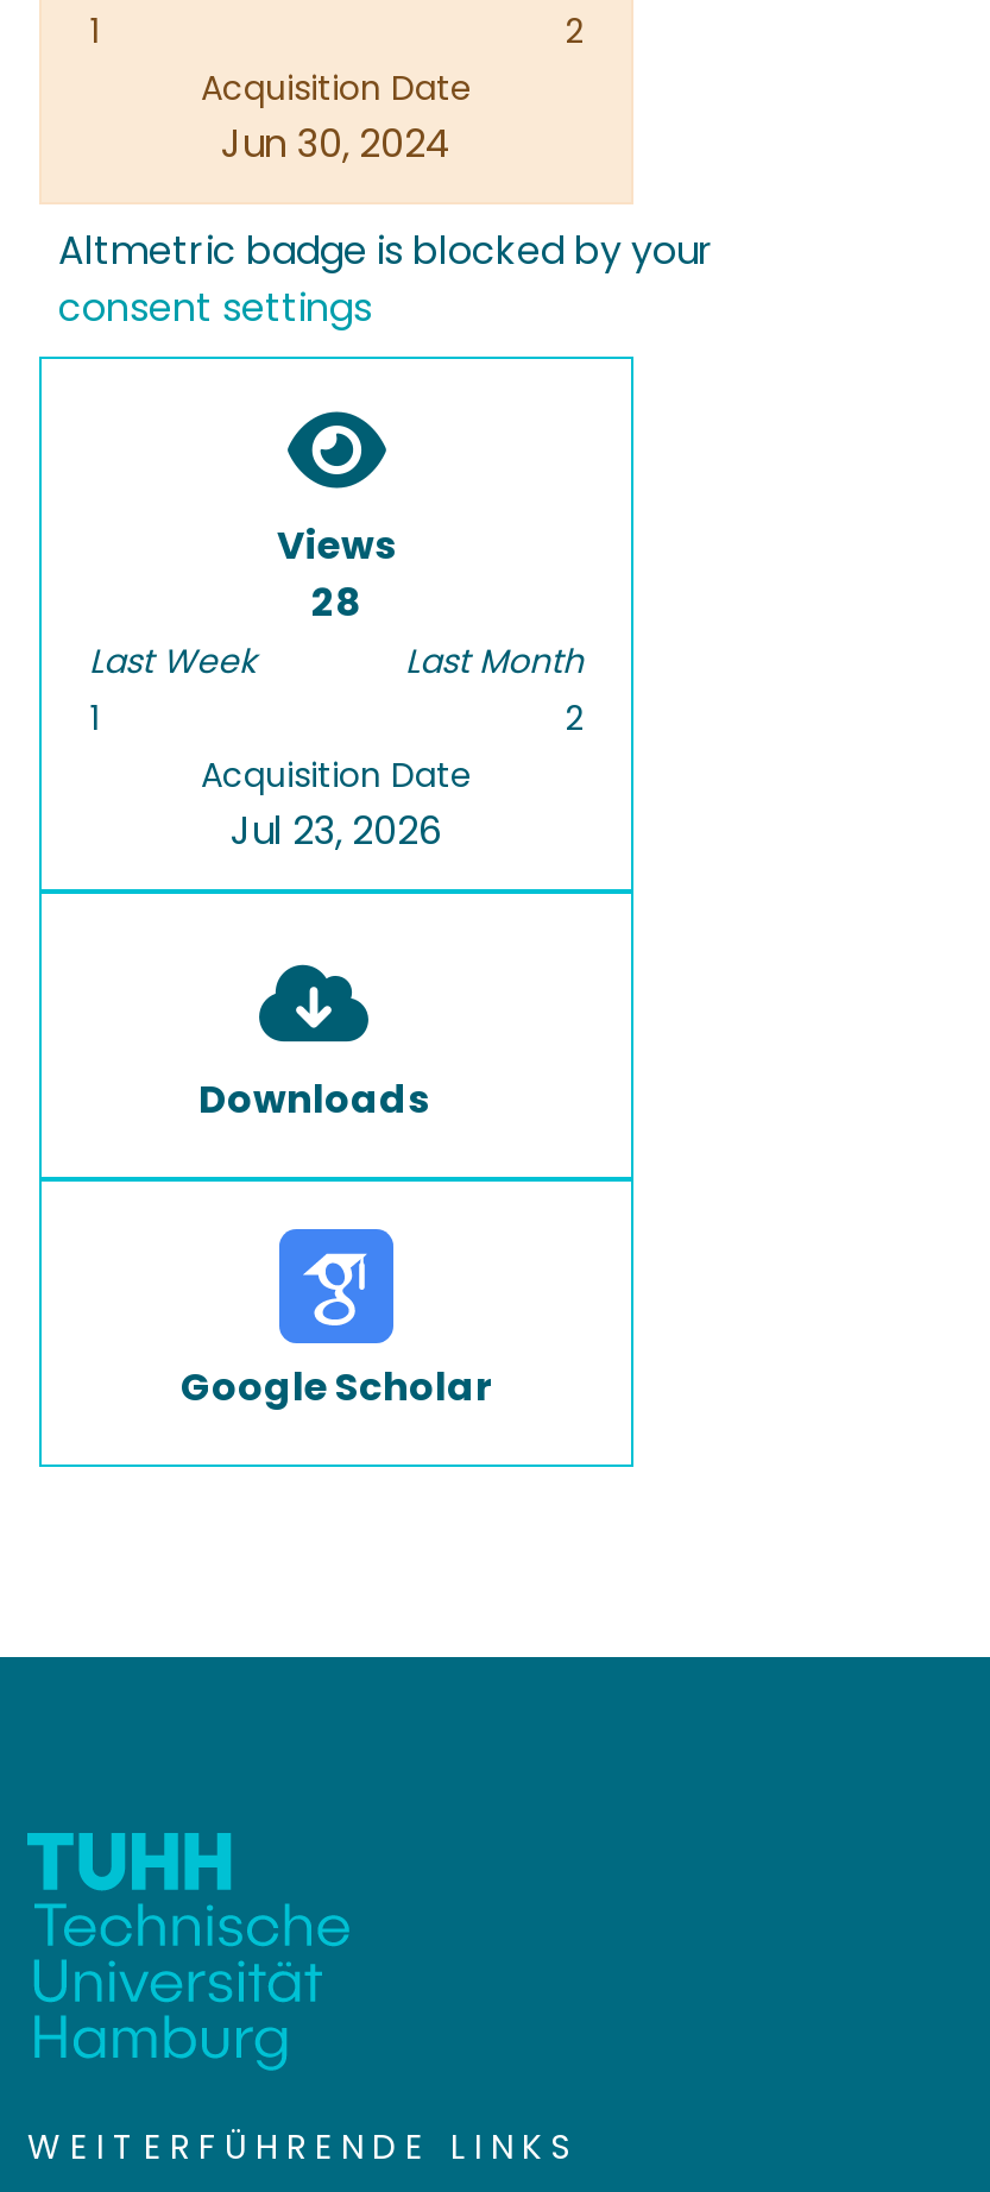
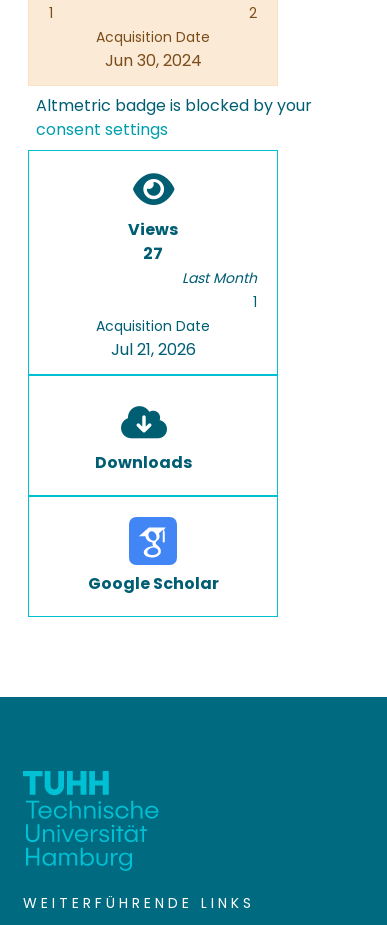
[89,575,361,742] 28 | Last Week | 1 -> [143,242,163,265] 27
[565,694,584,742] 2 -> [253,292,257,312] 1
[231,804,442,858] Jul 23, 2026 -> [110,338,195,361] Jul 21, 2026

